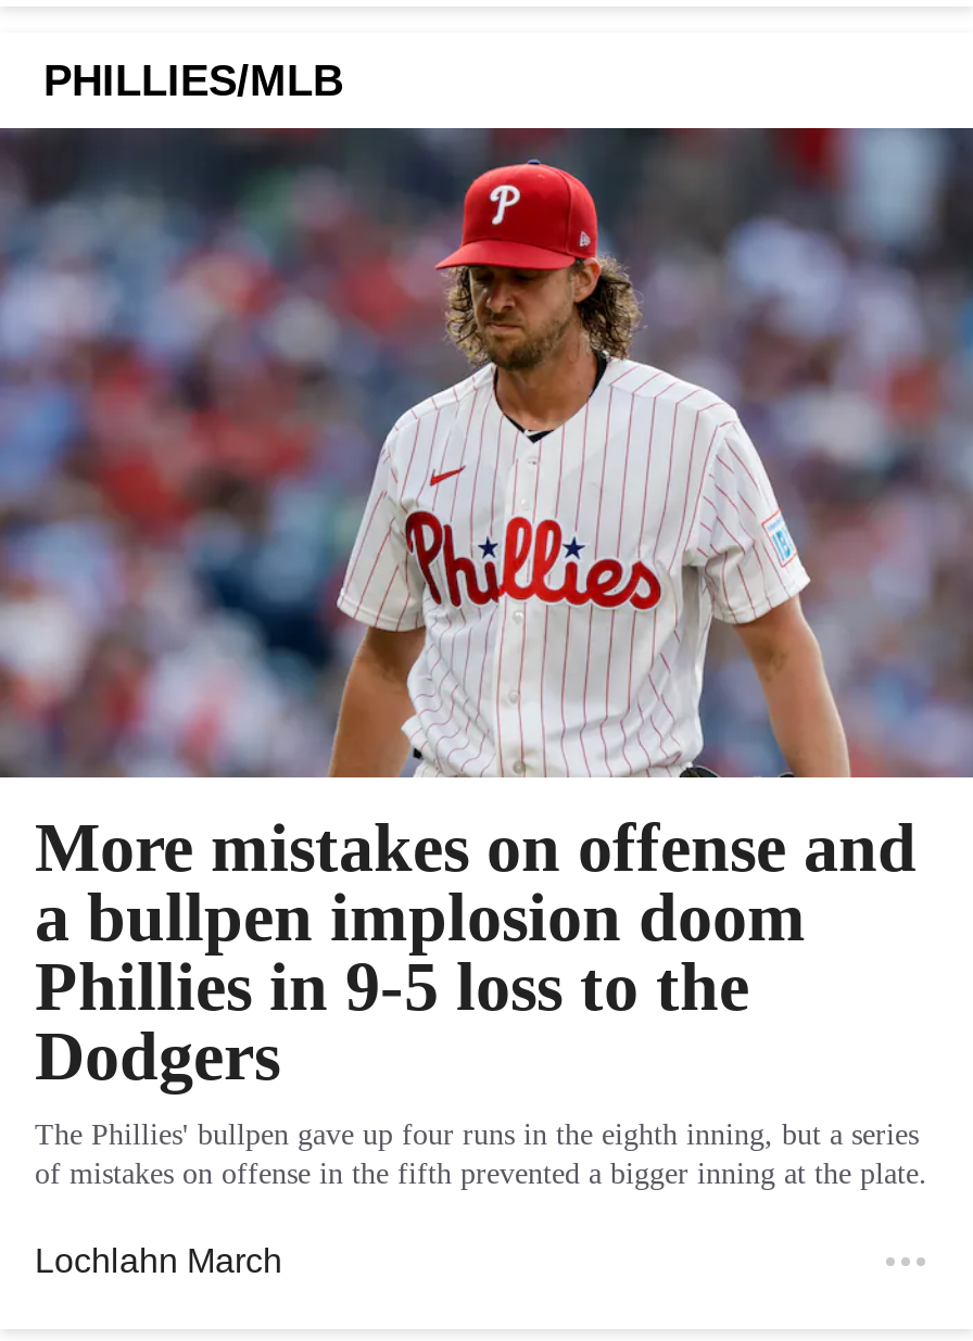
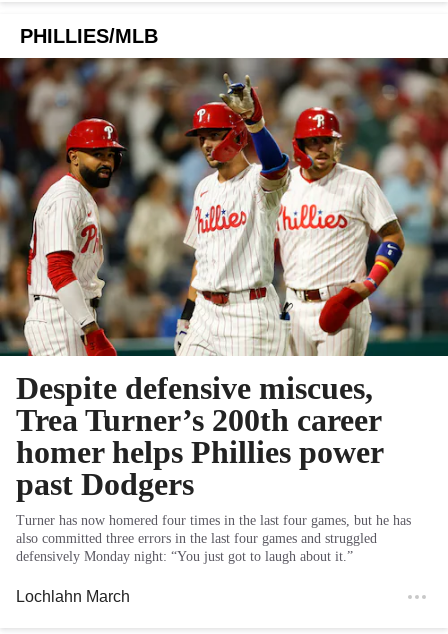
[7,126,966,1189] [image] | More mistakes on offense and | a bullpen implosion doom | Phillies in 9-5 loss to the | Dodgers | The Phillies' bullpen gave up four runs in the eighth inning, but a series | of mistakes on offense in the fifth prevented a bigger inning at the plate. -> [3,57,445,564] [image] | Despite defensive miscues, | Trea Turner’s 200th career | homer helps Phillies power | past Dodgers | Turner has now homered four times in the last four games, but he has | also committed three errors in the last four games and struggled | defensively Monday night: “You just got to laugh about it.”

